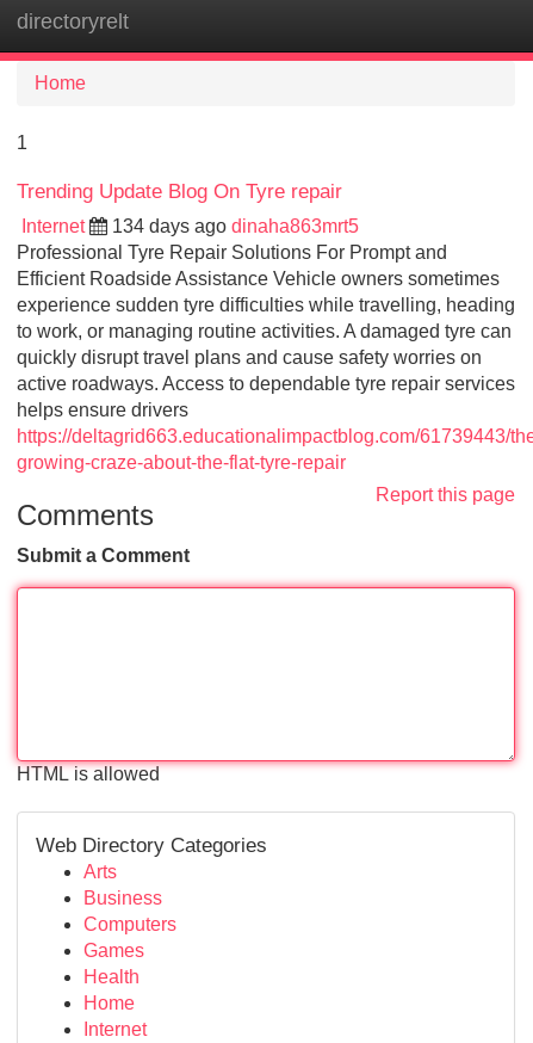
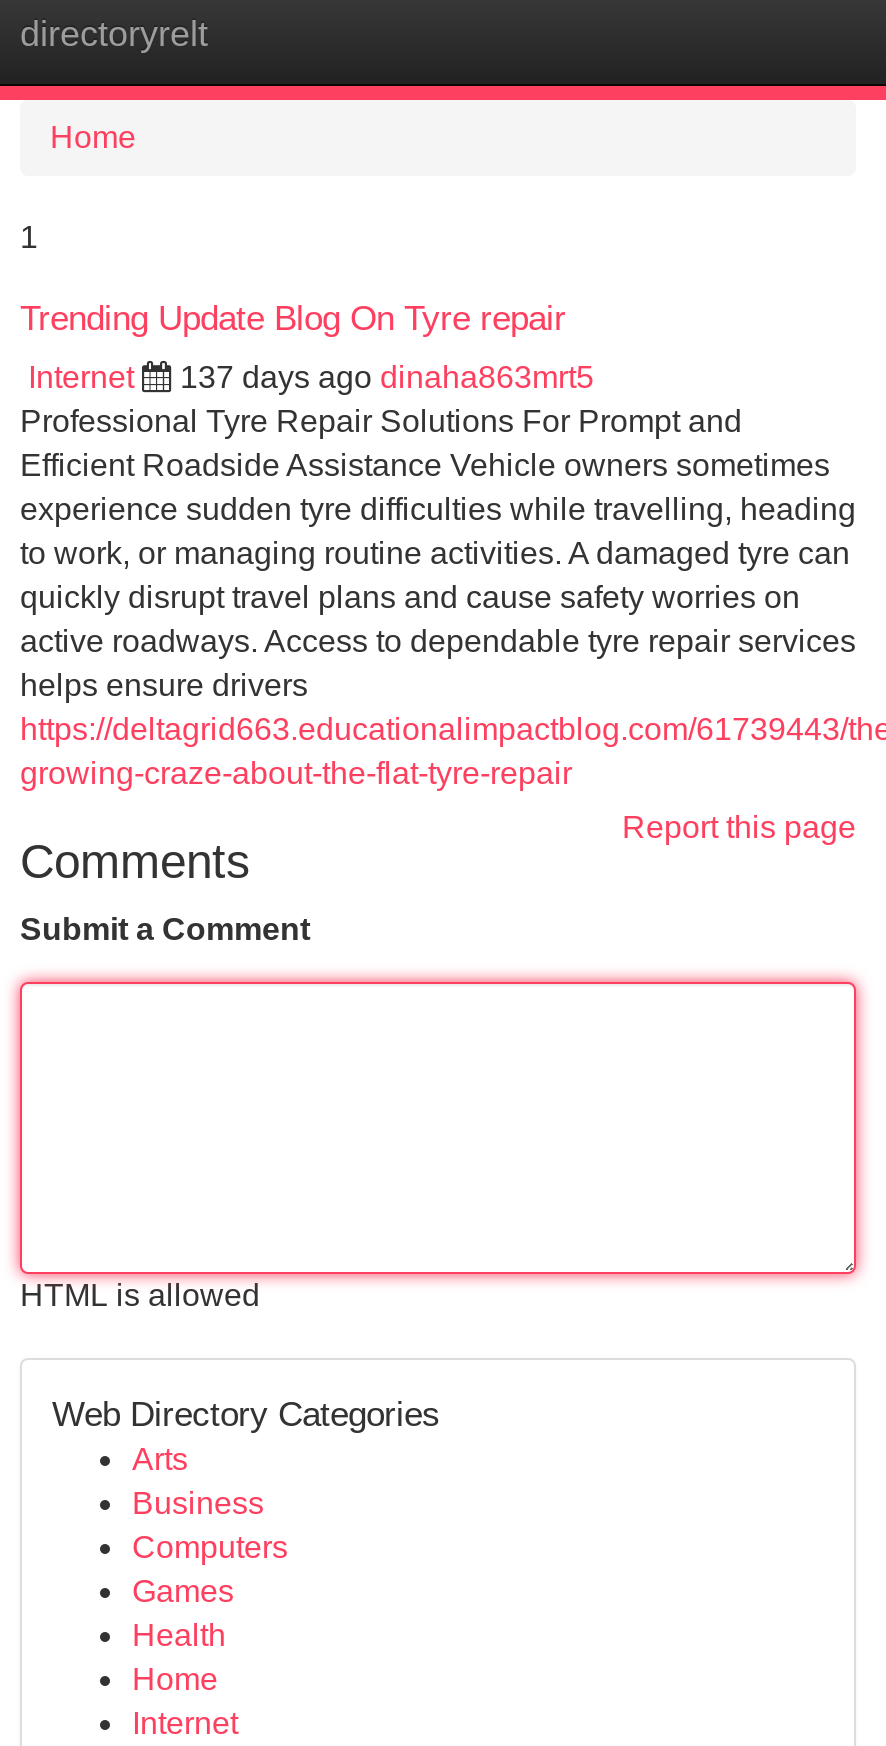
[112,216,359,236] 134 days ago dinaha863mrt5 -> [180,360,594,394] 137 days ago dinaha863mrt5

